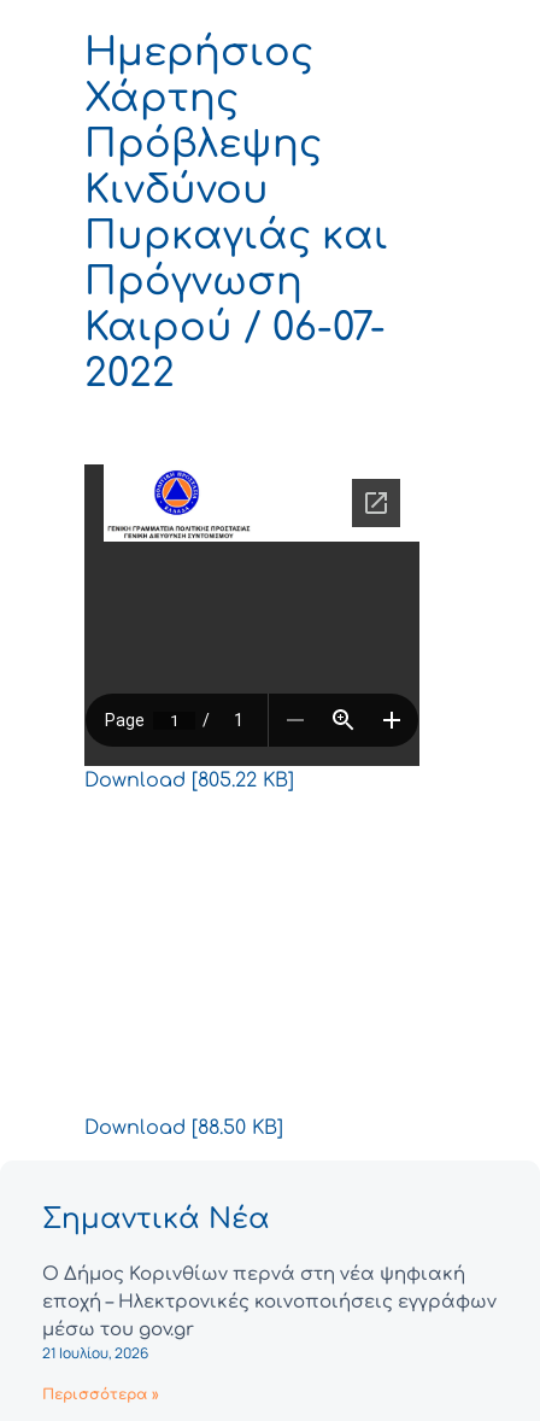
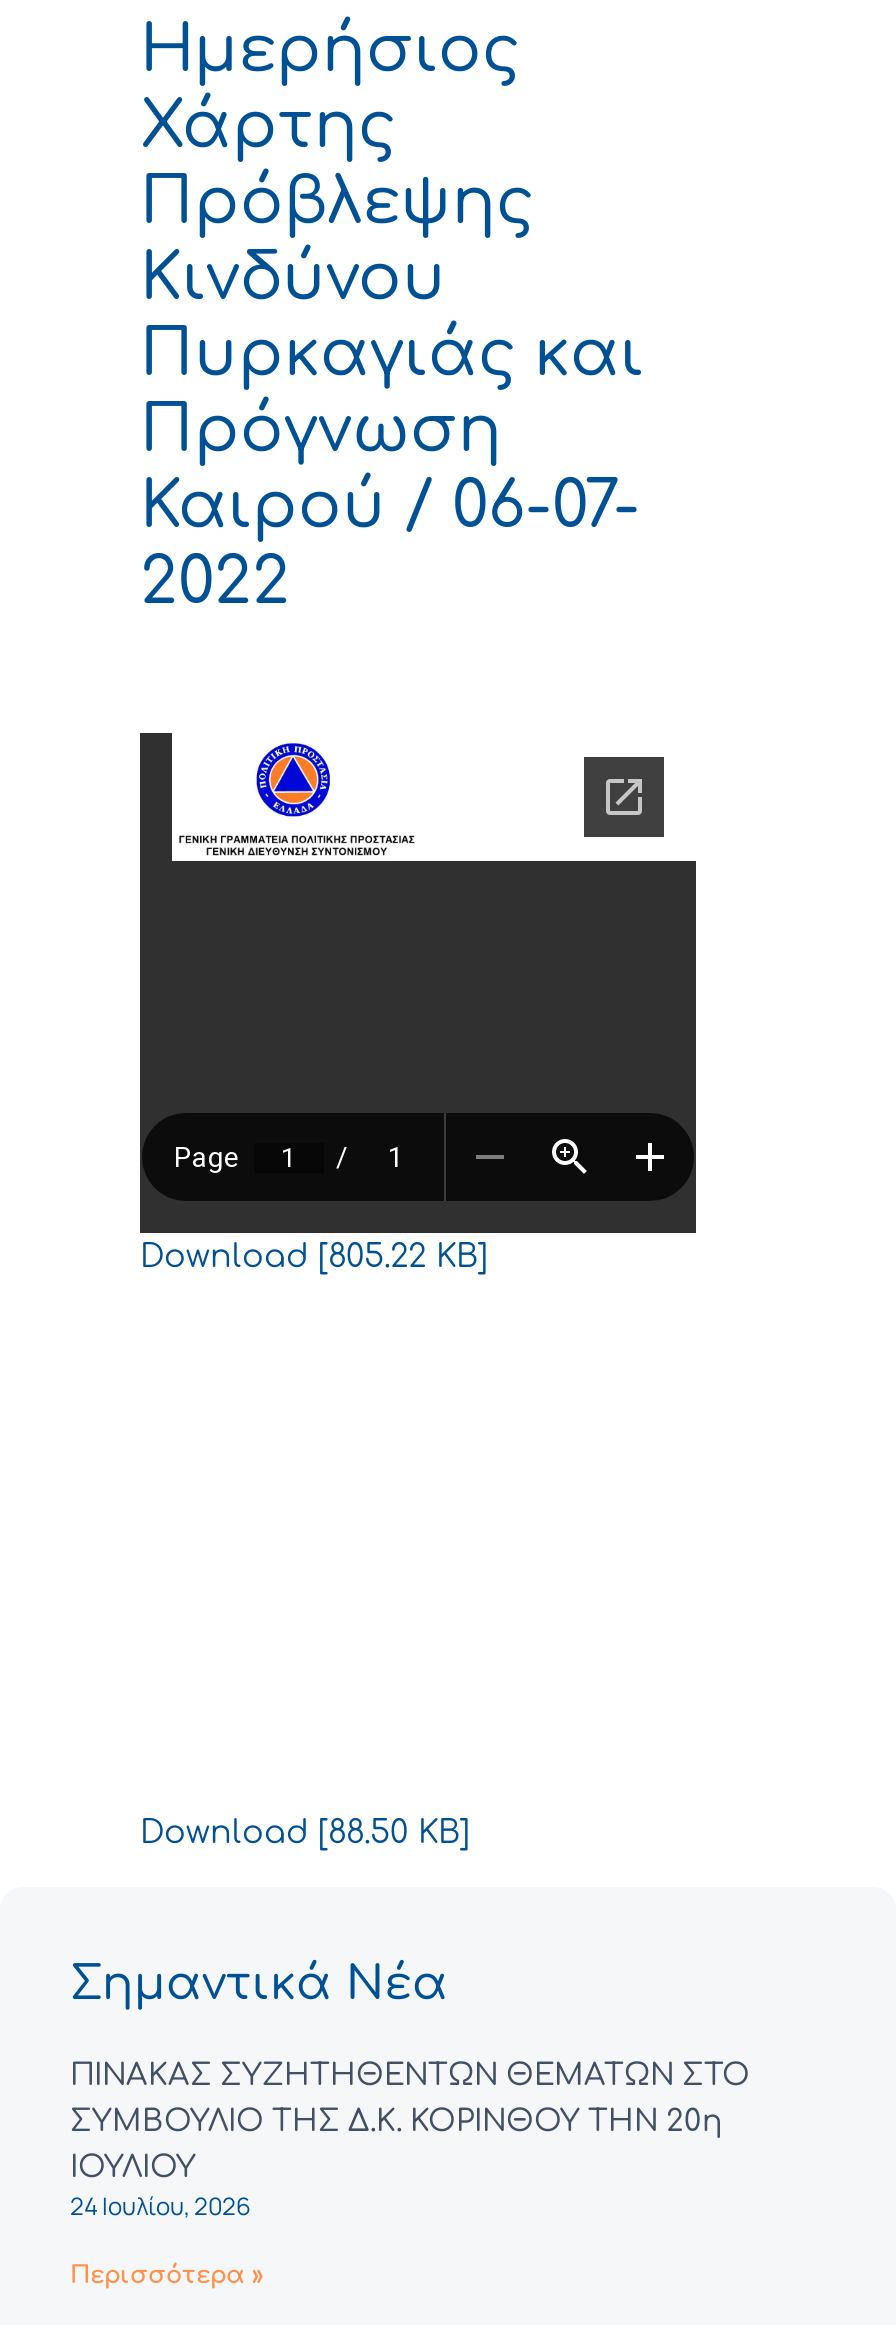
[42,1264,497,1363] Ο Δήμος Κορινθίων περνά στη νέα ψηφιακή | εποχή – Ηλεκτρονικές κοινοποιήσεις εγγράφων | μέσω του gov.gr | 21 Ιουλίου, 2026 -> [70,2059,750,2223] ΠΙΝΑΚΑΣ ΣΥΖΗΤΗΘΕΝΤΩΝ ΘΕΜΑΤΩΝ ΣΤΟ | ΣΥΜΒΟΥΛΙΟ ΤΗΣ Δ.Κ. ΚΟΡΙΝΘΟΥ ΤΗΝ 20η | ΙΟΥΛΙΟΥ | 24 Ιουλίου, 2026

